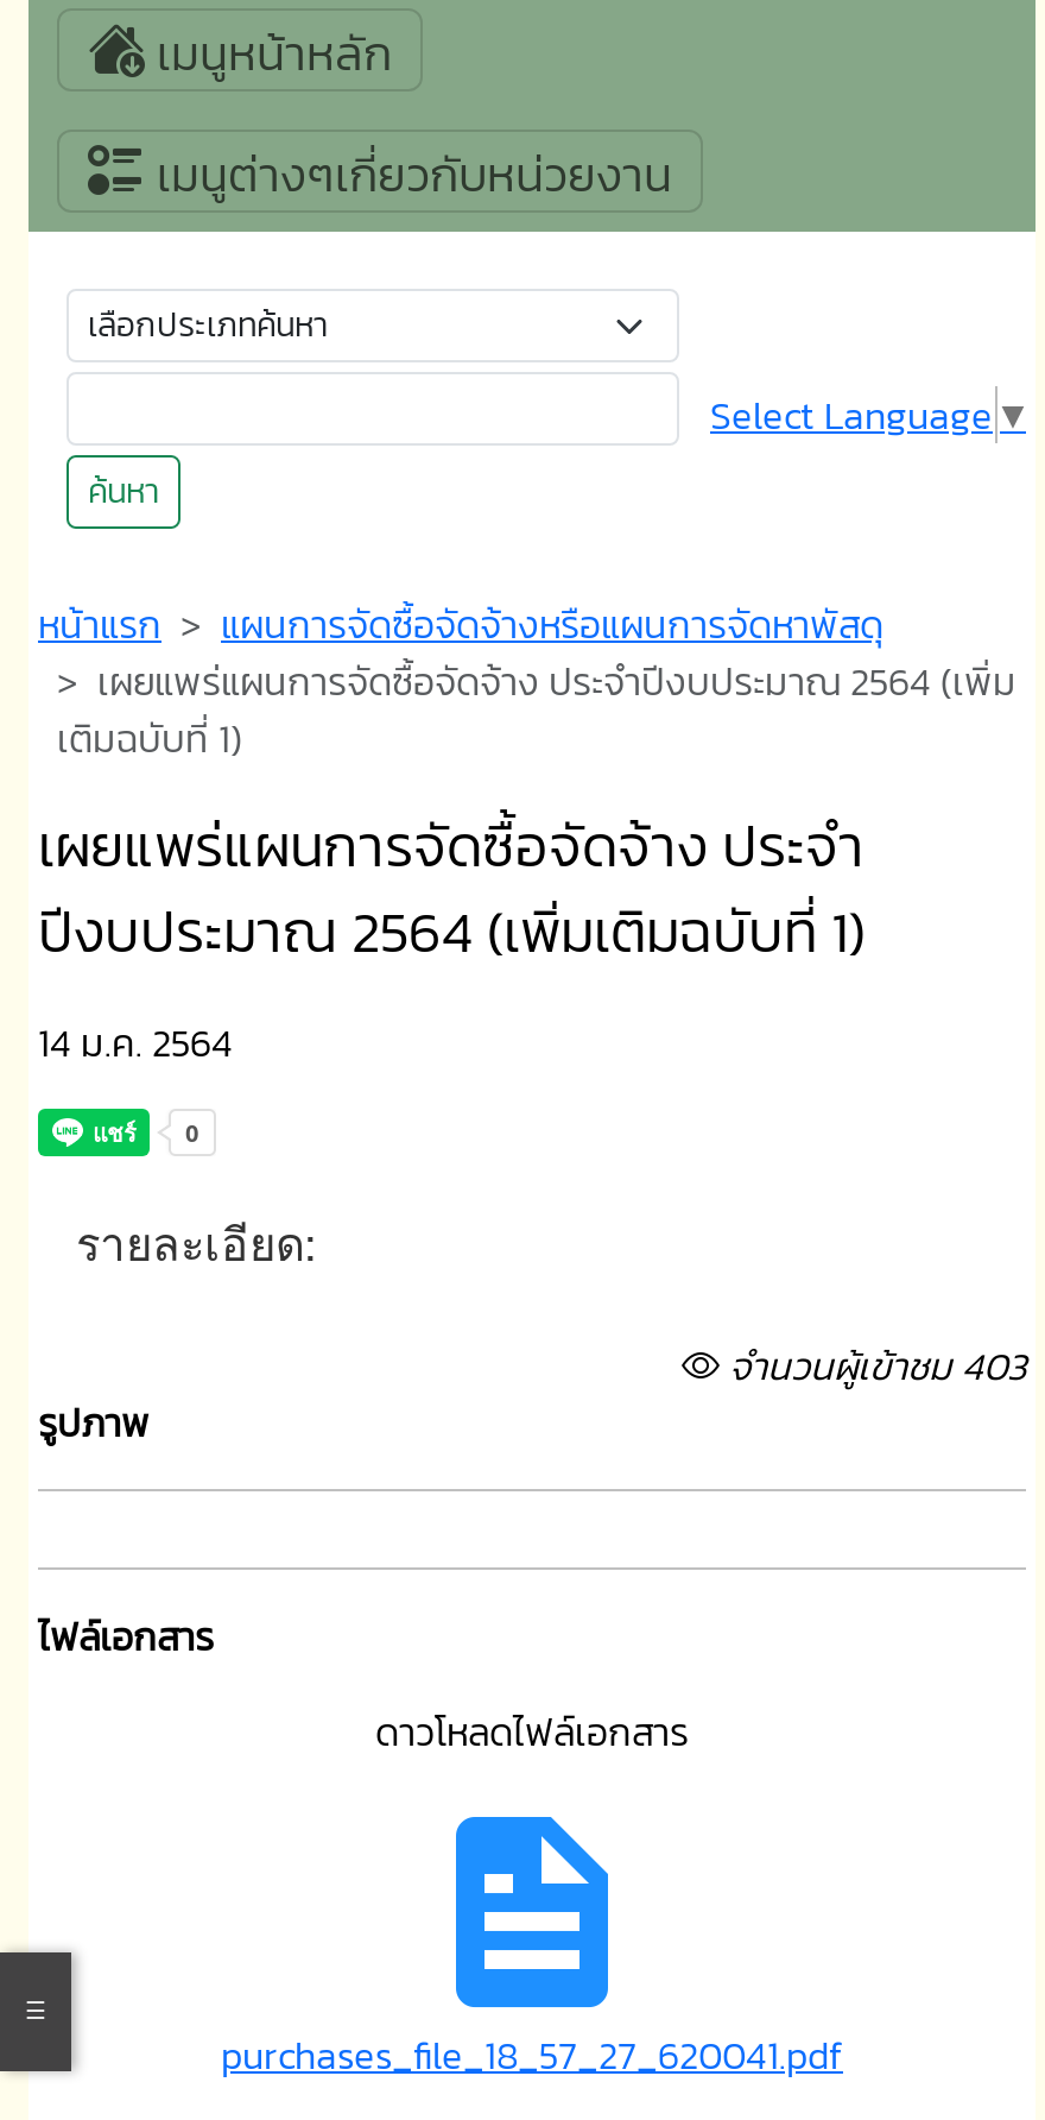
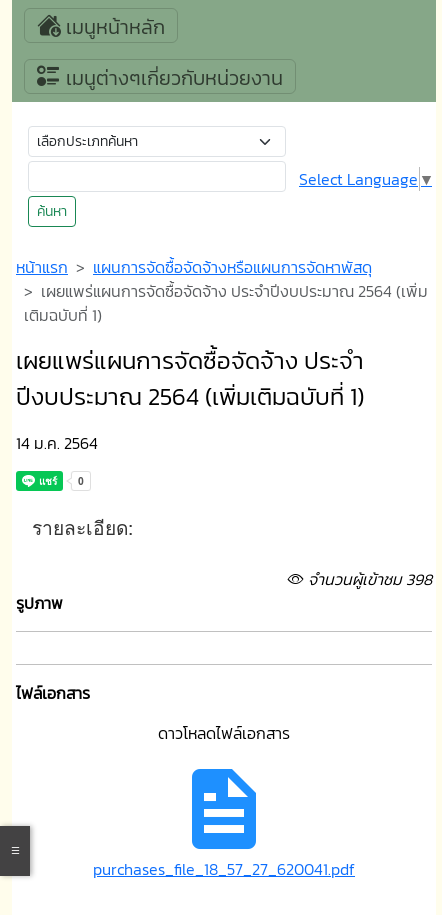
[729,1336,1026,1393] จำนวนผู้เข้าชม 403 -> [308,567,432,591] จำนวนผู้เข้าชม 398

